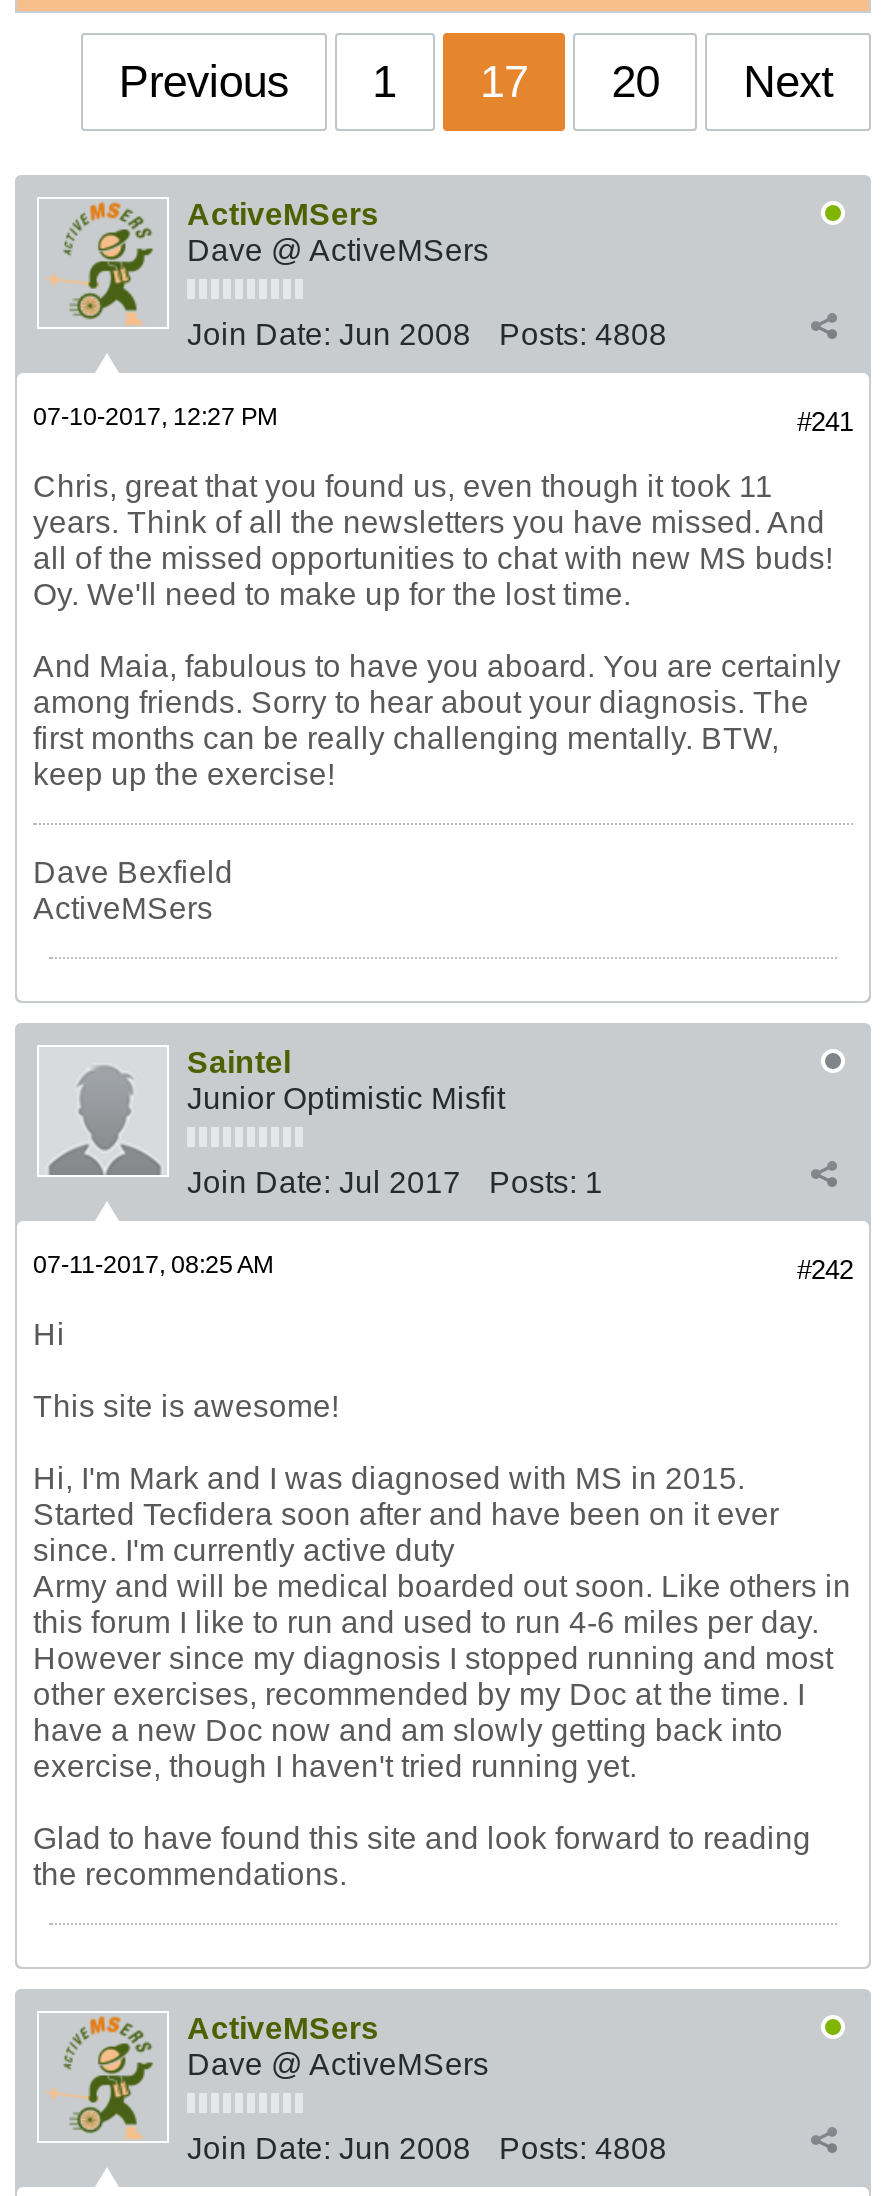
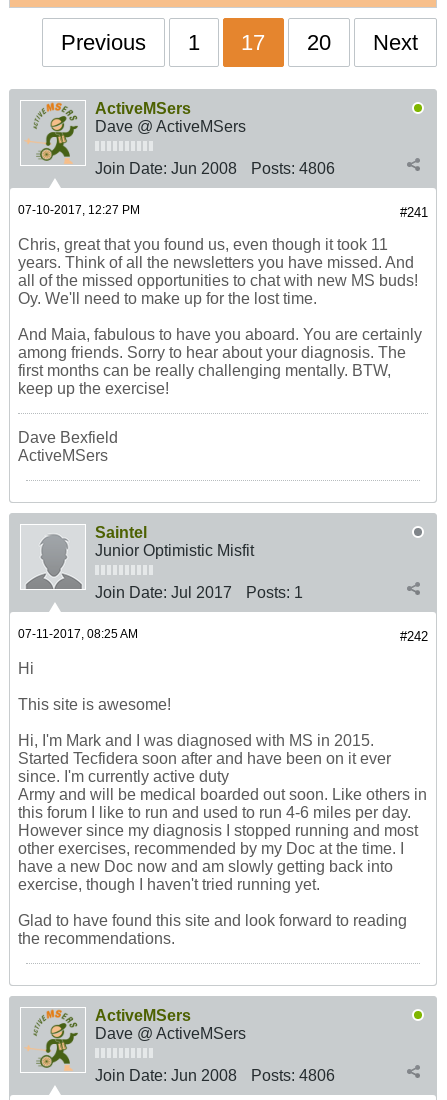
[187,318,667,352] Join Date: Jun 2008 Posts: 4808 -> [95,160,335,177] Join Date: Jun 2008 Posts: 4806
[187,2132,667,2166] Join Date: Jun 2008 Posts: 4808 -> [95,1067,335,1084] Join Date: Jun 2008 Posts: 4806

